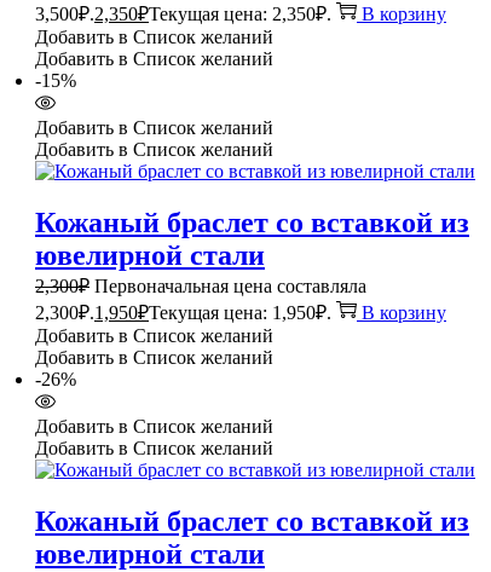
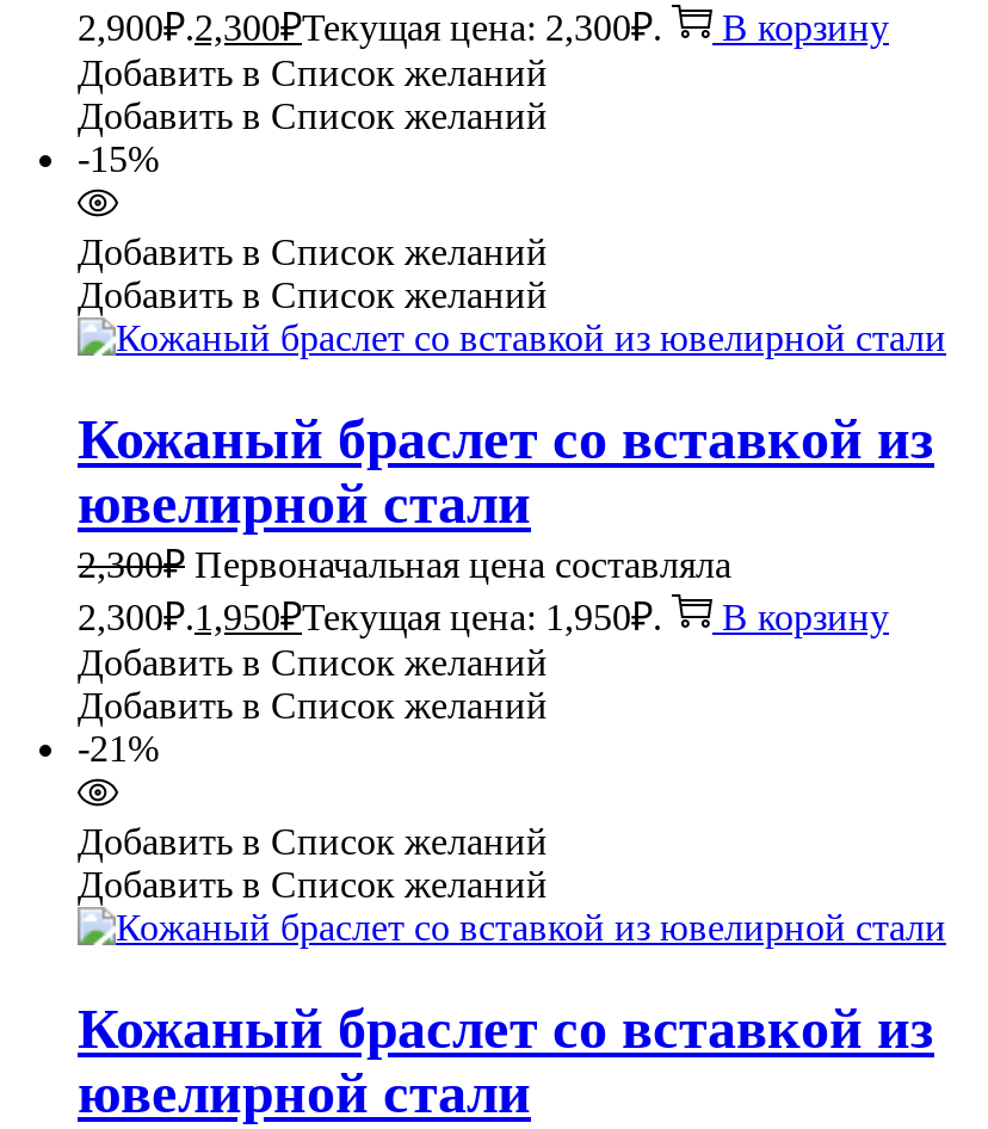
[35,4,446,24] 3,500₽.2,350₽Текущая цена: 2,350₽. В корзину -> [78,8,889,48] 2,900₽.2,300₽Текущая цена: 2,300₽. В корзину
[35,369,76,390] -26% -> [78,728,159,769] -21%

